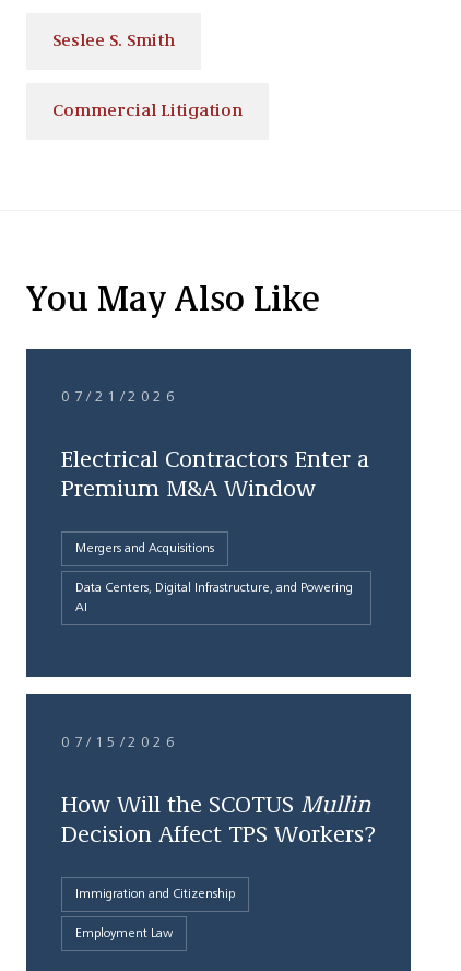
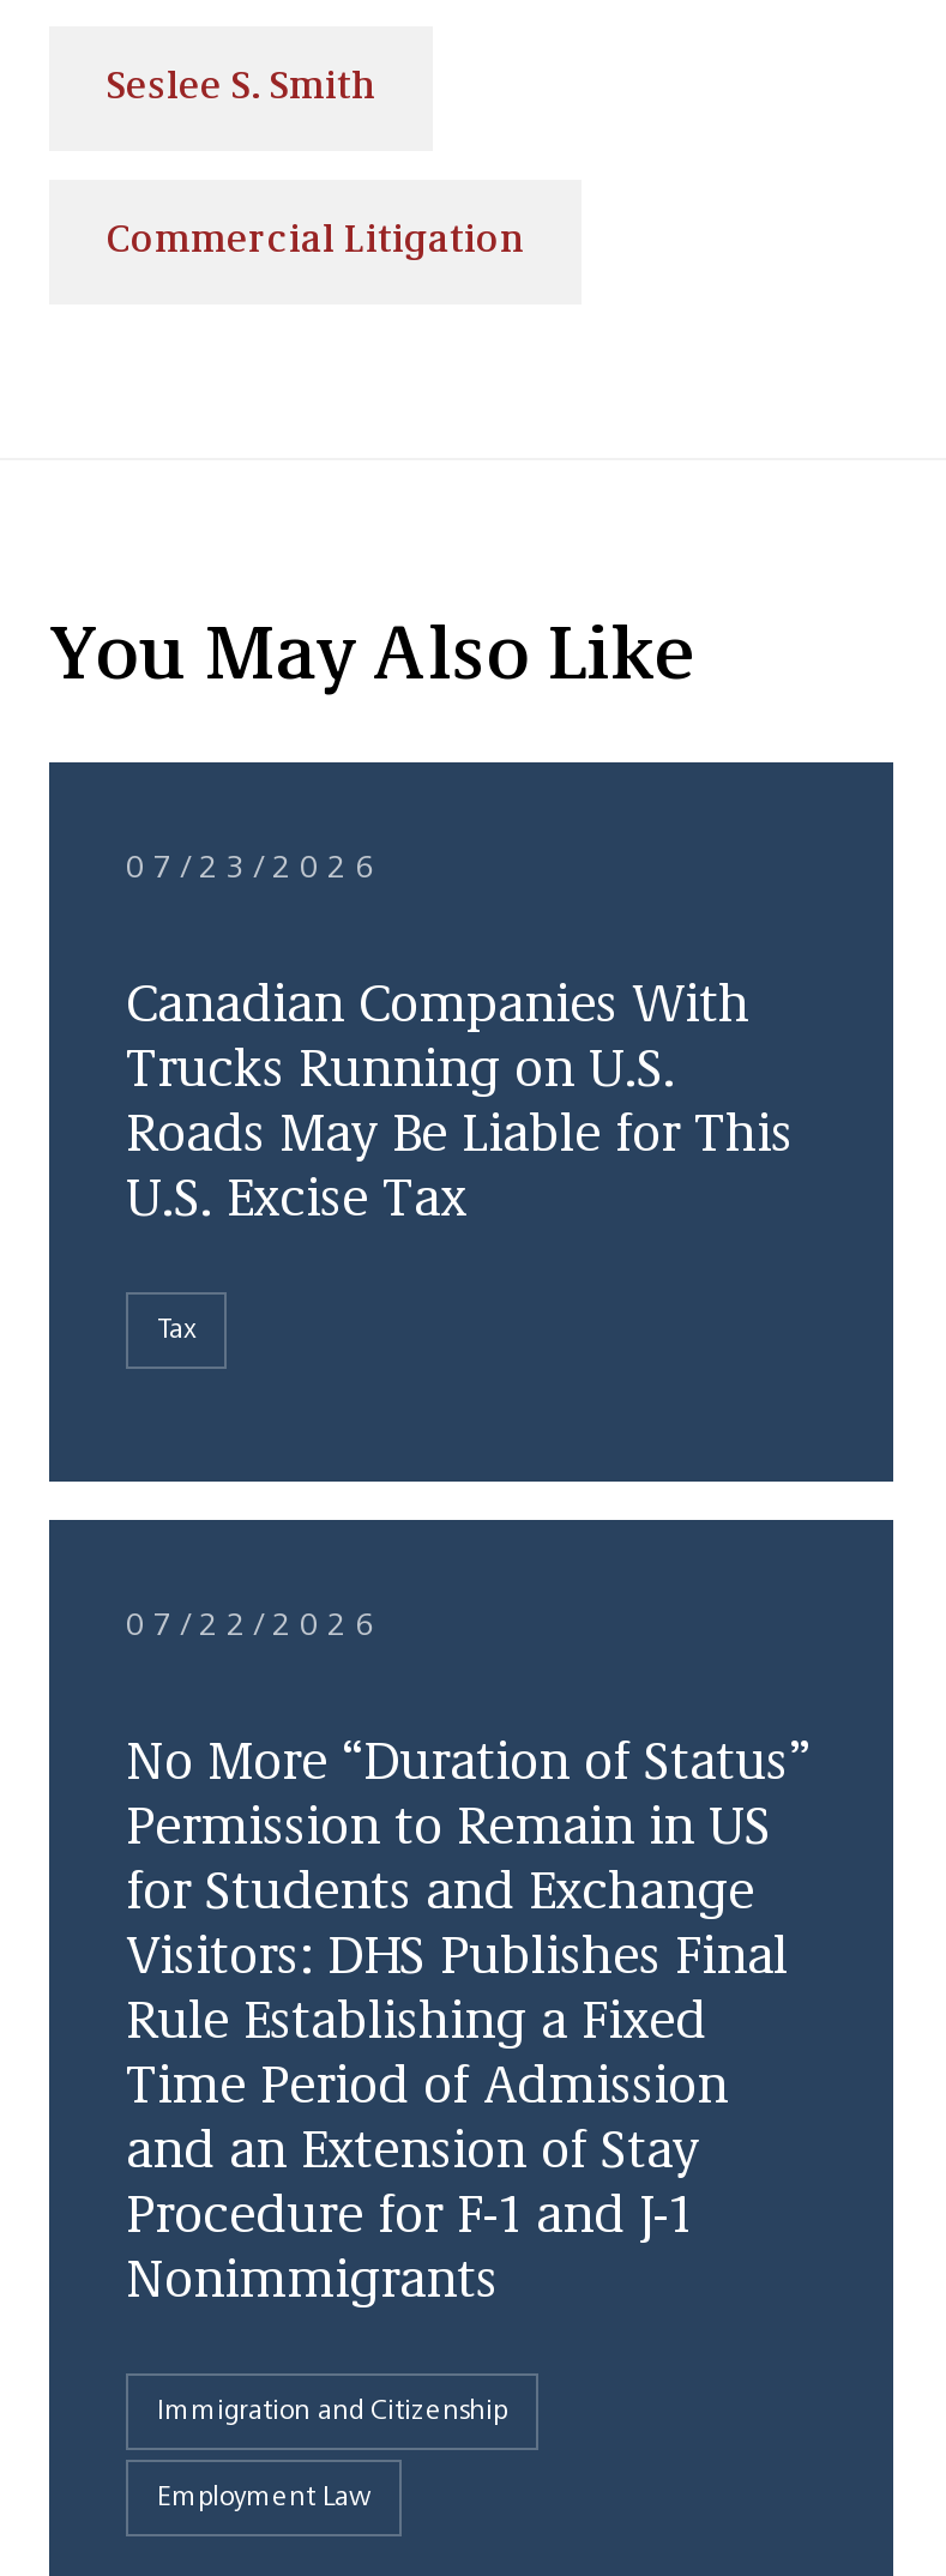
[61,389,369,615] 07/21/2026 | Electrical Contractors Enter a | Premium M&A Window | Mergers and Acquisitions | Data Centers, Digital Infrastructure, and Powering | AI -> [126,851,793,1345] 07/23/2026 | Canadian Companies With | Trucks Running on U.S. | Roads May Be Liable for This | U.S. Excise Tax | Tax
[61,735,376,847] 07/15/2026 | How Will the SCOTUS Mullin | Decision Affect TPS Workers? -> [126,1609,809,2309] 07/22/2026 | No More “Duration of Status” | Permission to Remain in US | for Students and Exchange | Visitors: DHS Publishes Final | Rule Establishing a Fixed | Time Period of Admission | and an Extension of Stay | Procedure for F-1 and J-1 | Nonimmigrants

